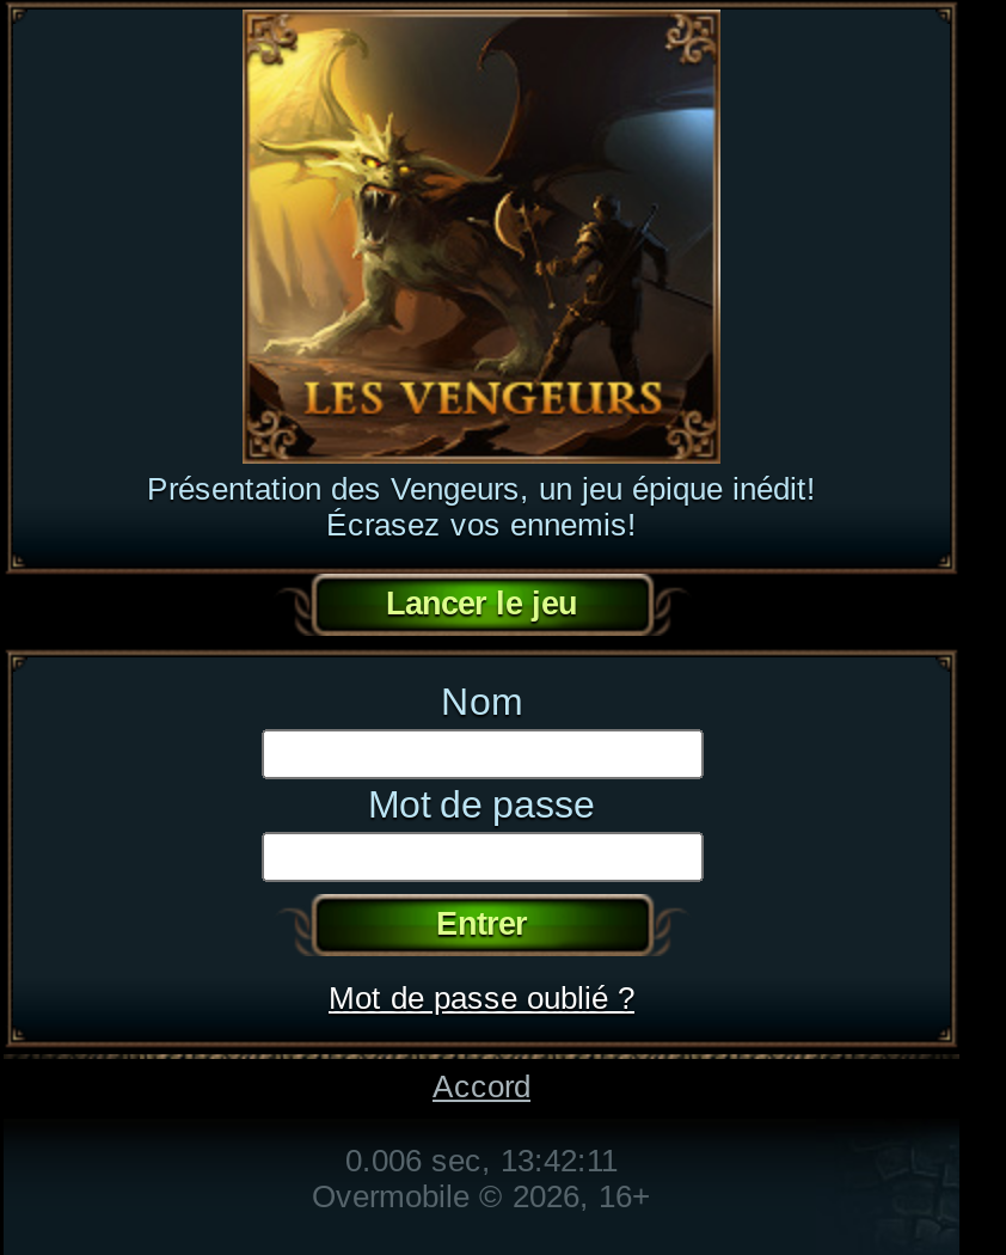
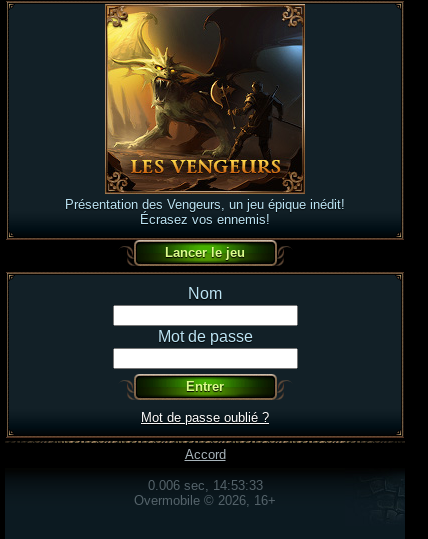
[345,1141,618,1177] 0.006 sec, 13:42:11 -> [147,477,262,492] 0.006 sec, 14:53:33

